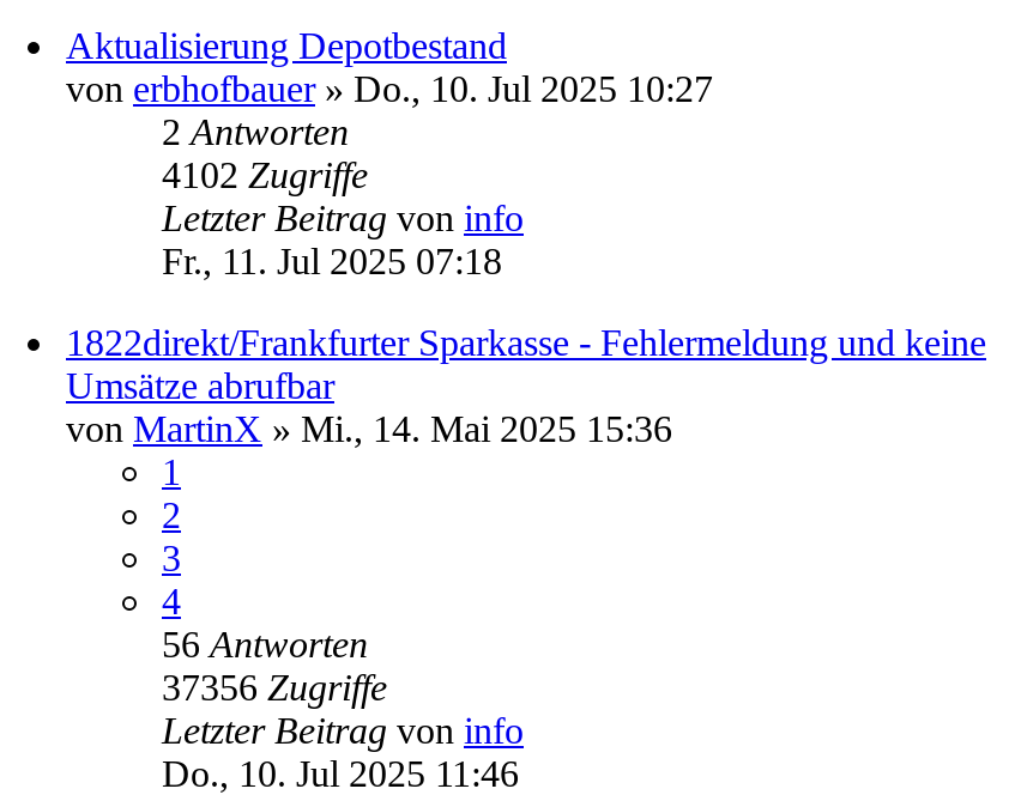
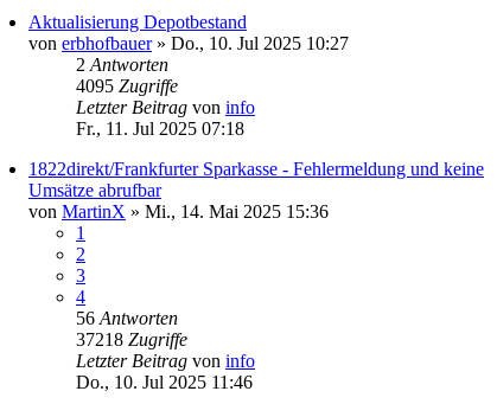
[162,154,368,195] 4102 Zugriffe -> [76,76,178,96] 4095 Zugriffe
[162,667,387,707] 37356 Zugriffe -> [76,329,187,349] 37218 Zugriffe

